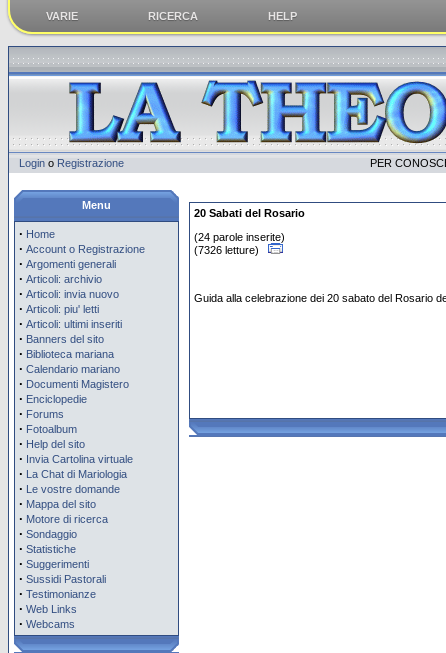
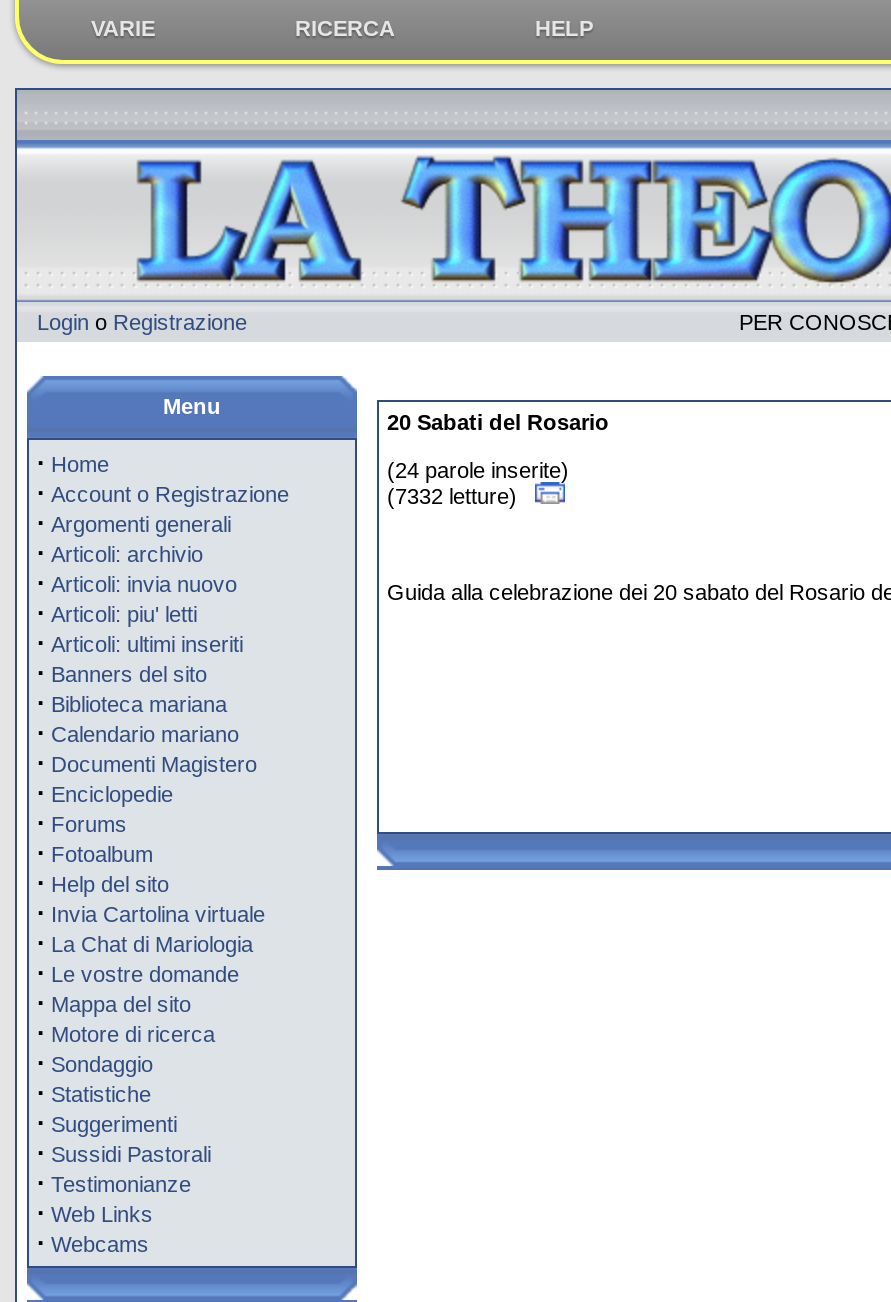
[194,244,268,256] (7326 letture) -> [387,484,535,508] (7332 letture)

